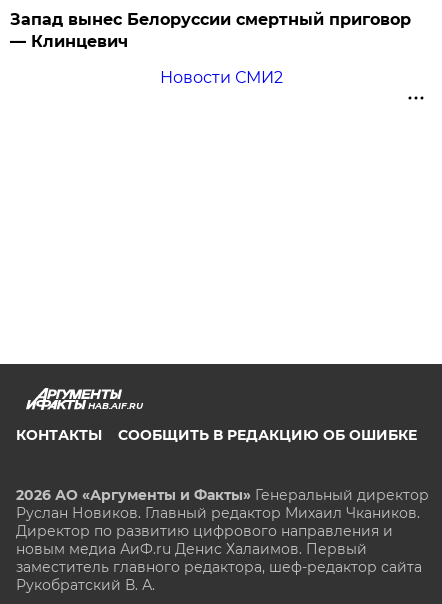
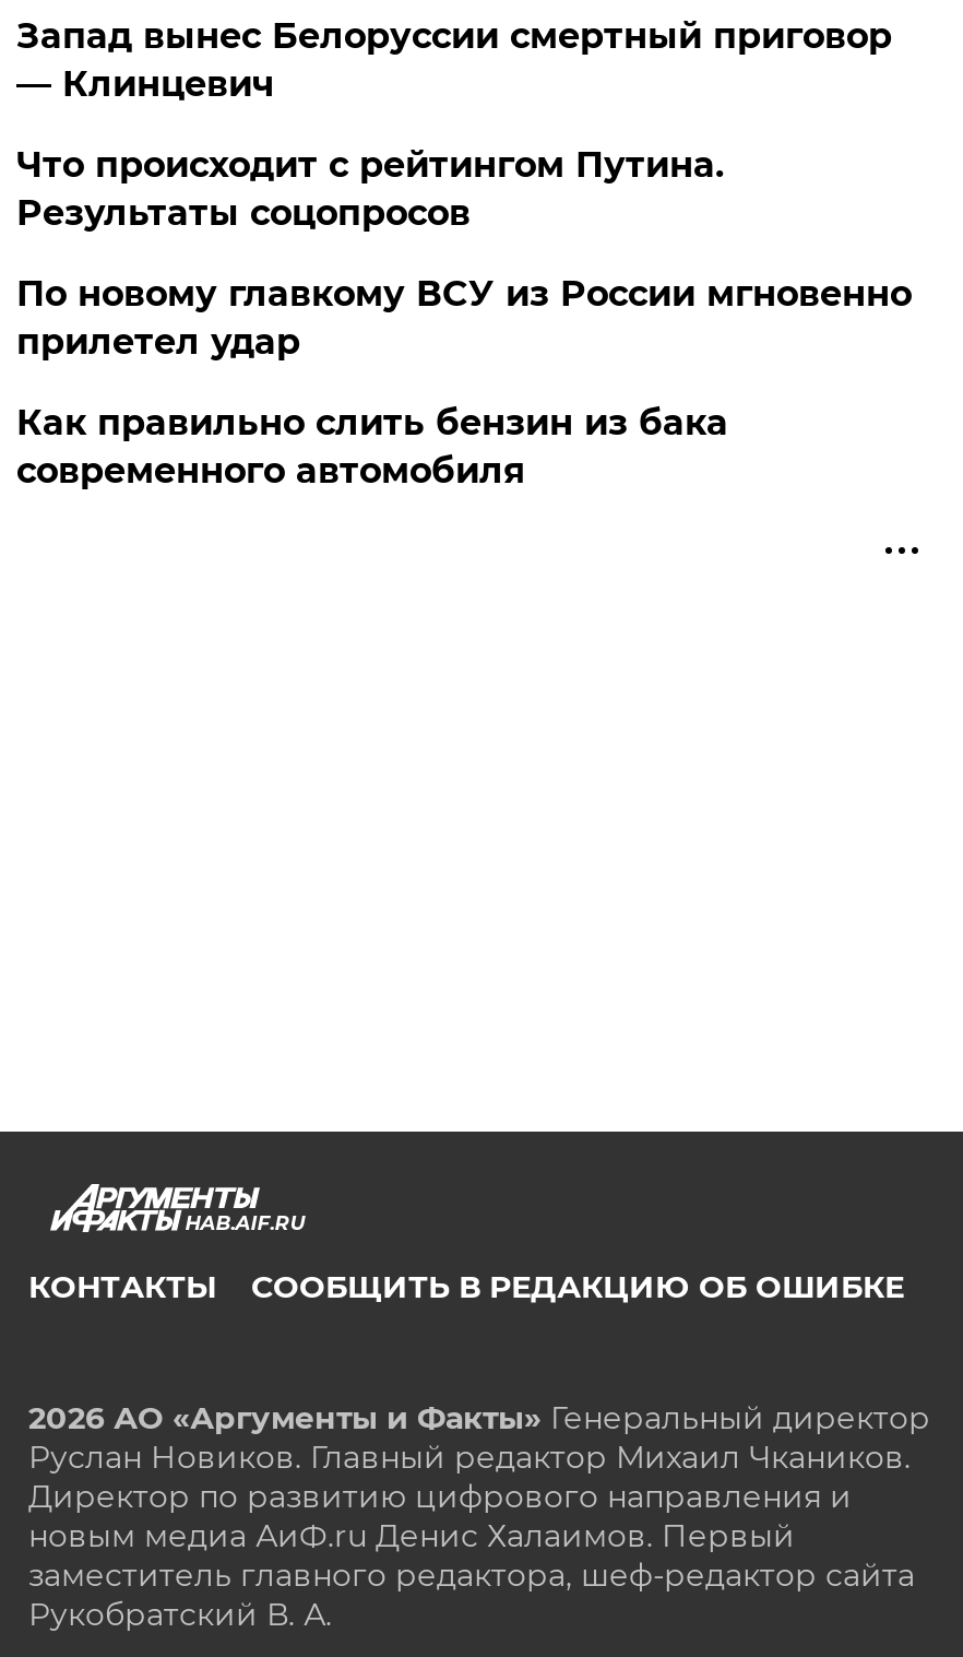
[160,68,283,87] Новости СМИ2 -> [16,144,911,491] Что происходит с рейтингом Путина. | Результаты соцопросов | По новому главкому ВСУ из России мгновенно | прилетел удар | Как правильно слить бензин из бака | современного автомобиля

